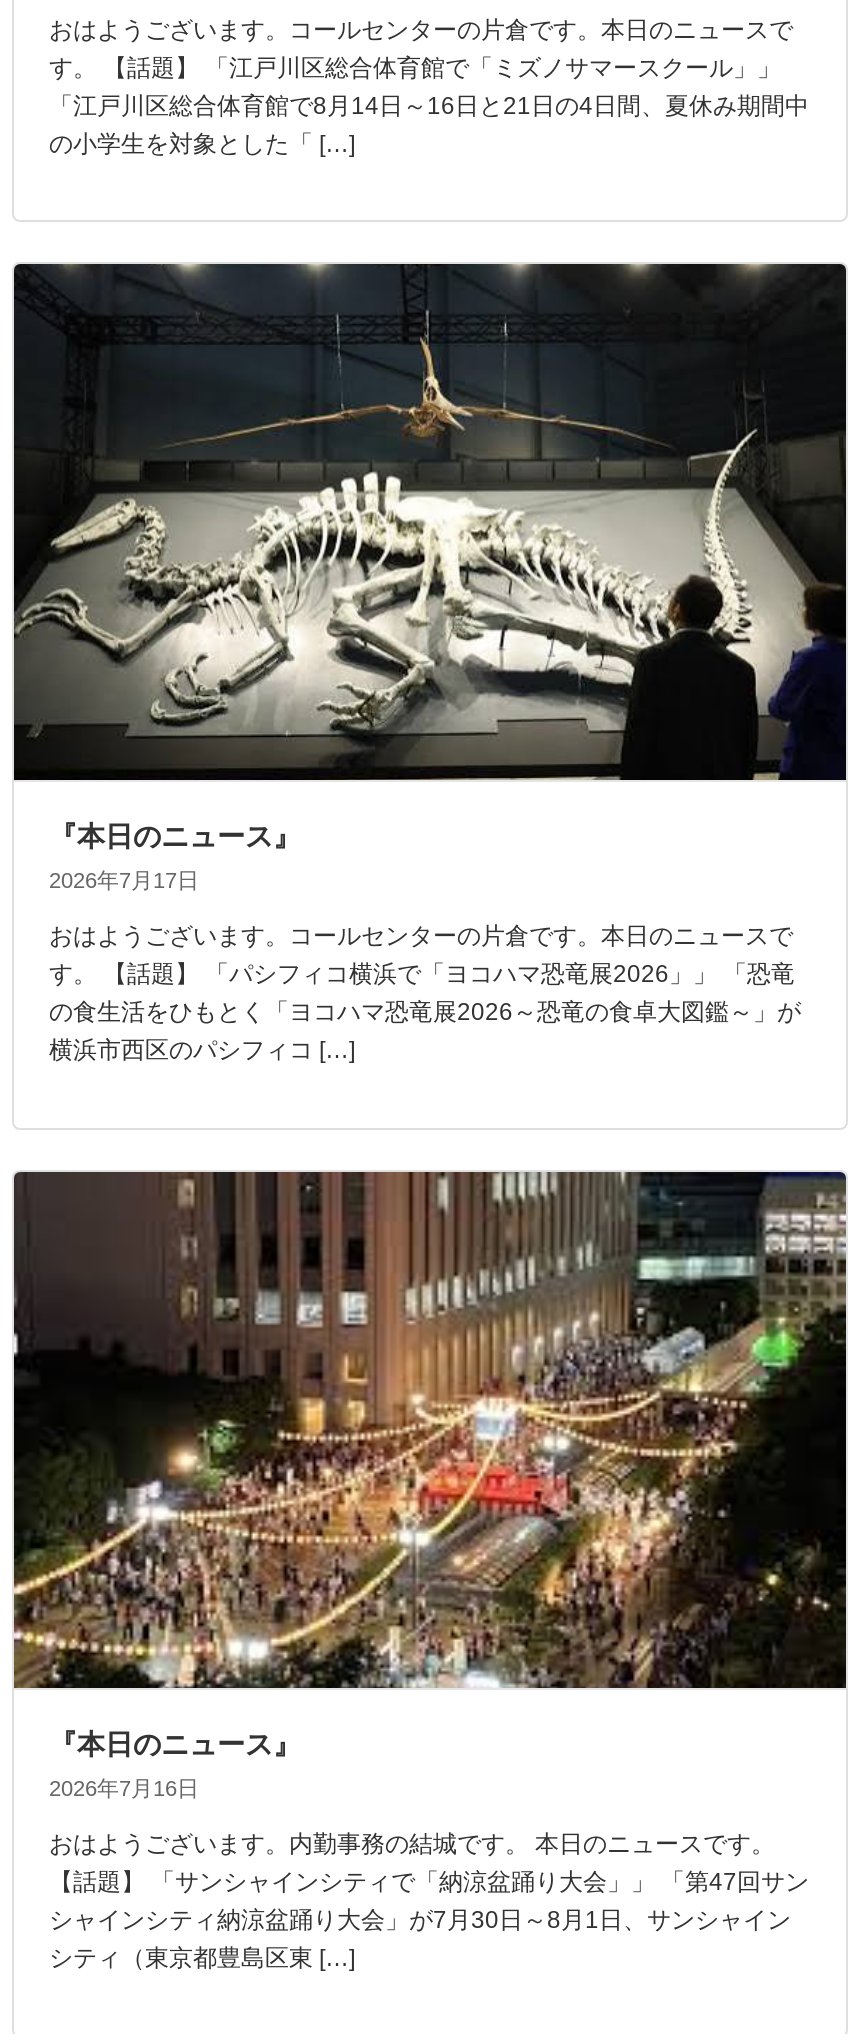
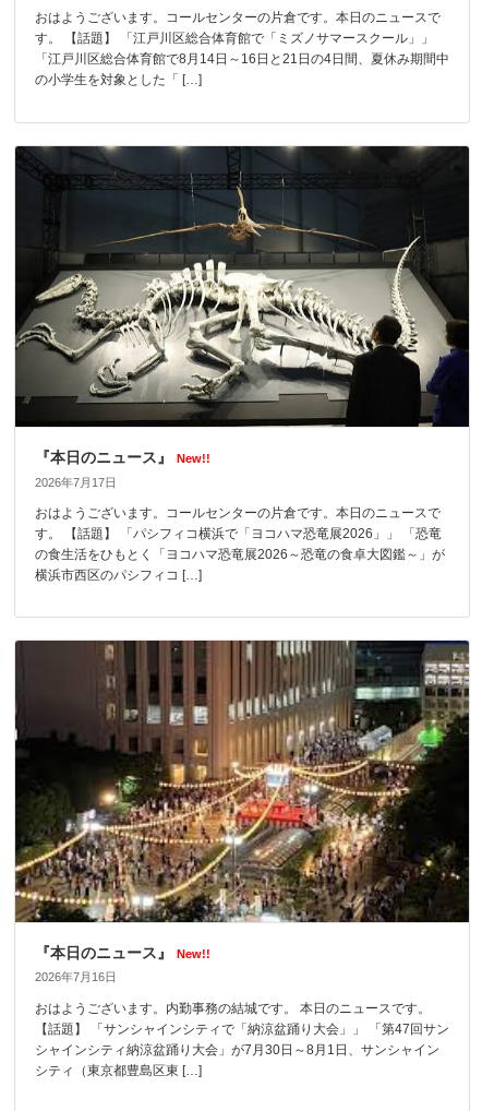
[49,820,301,852] 『本日のニュース』 -> [34,448,210,466] 『本日のニュース』 New!!
[49,1728,301,1760] 『本日のニュース』 -> [34,944,210,961] 『本日のニュース』 New!!

